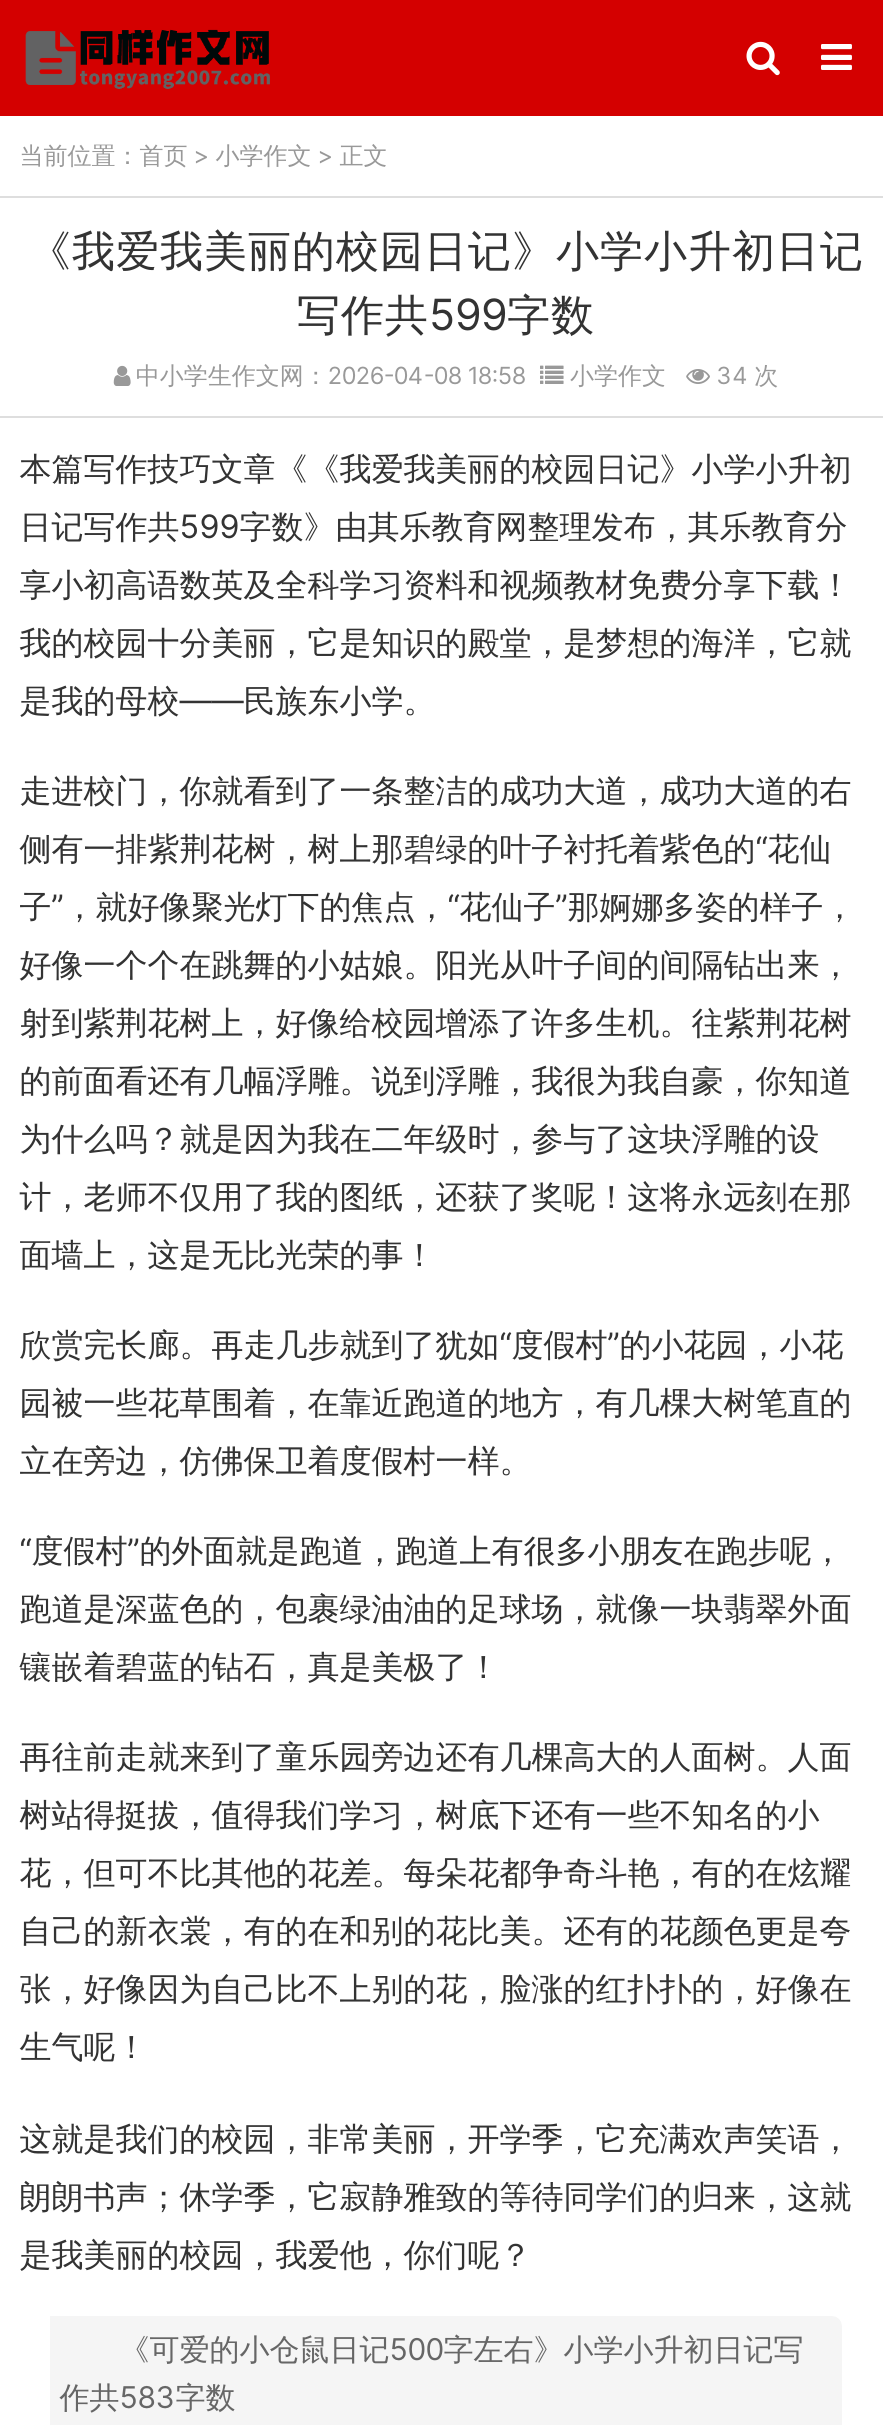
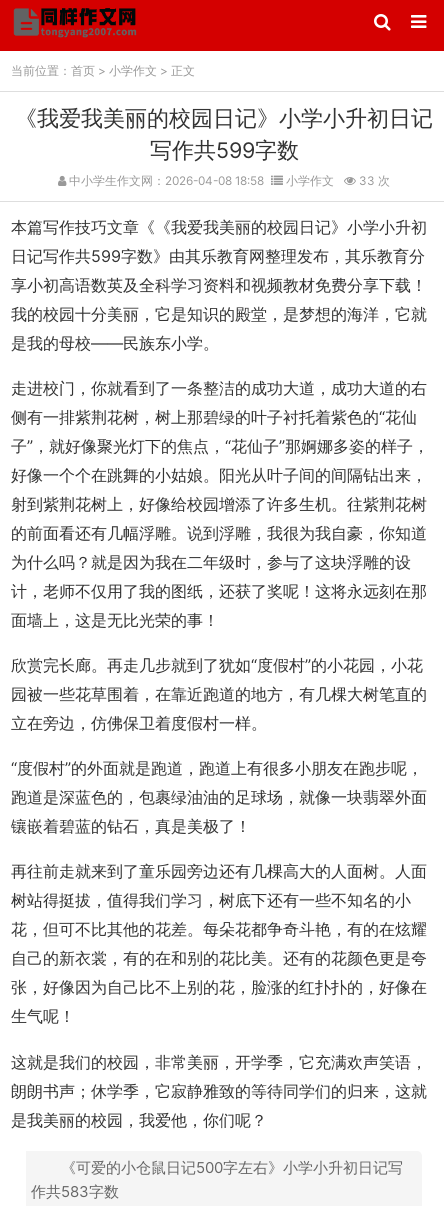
[130,363,778,391] 中小学生作文网：2026-04-08 18:58 小学作文 34 次 -> [66,174,390,188] 中小学生作文网：2026-04-08 18:58 小学作文 33 次

